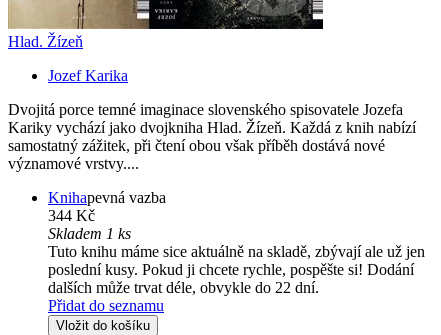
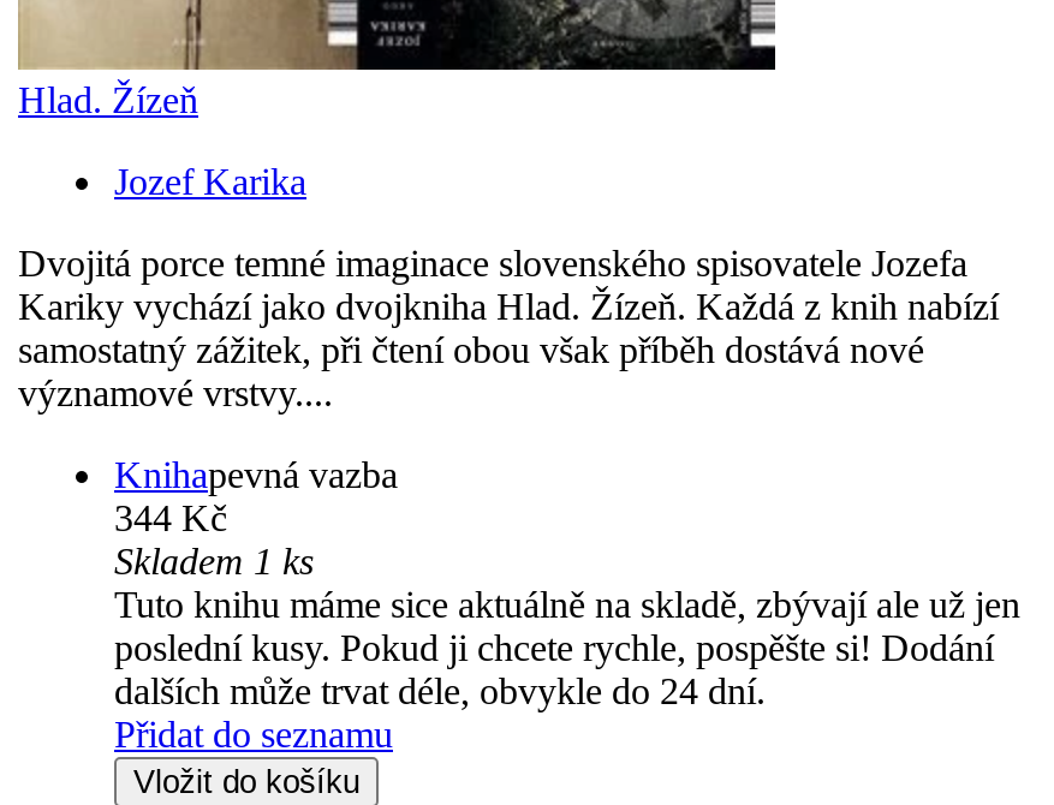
[48,279,319,296] dalších může trvat déle, obvykle do 22 dní. -> [114,670,766,711] dalších může trvat déle, obvykle do 24 dní.

